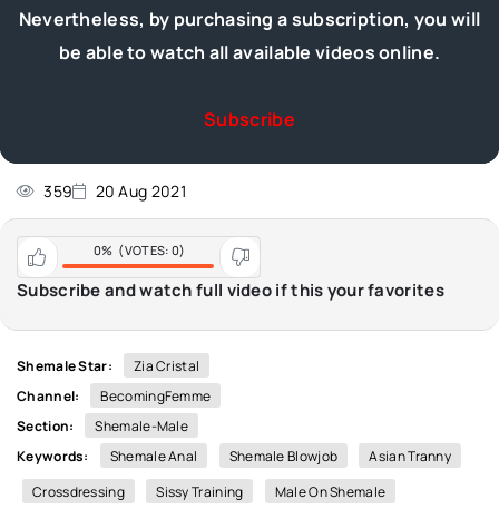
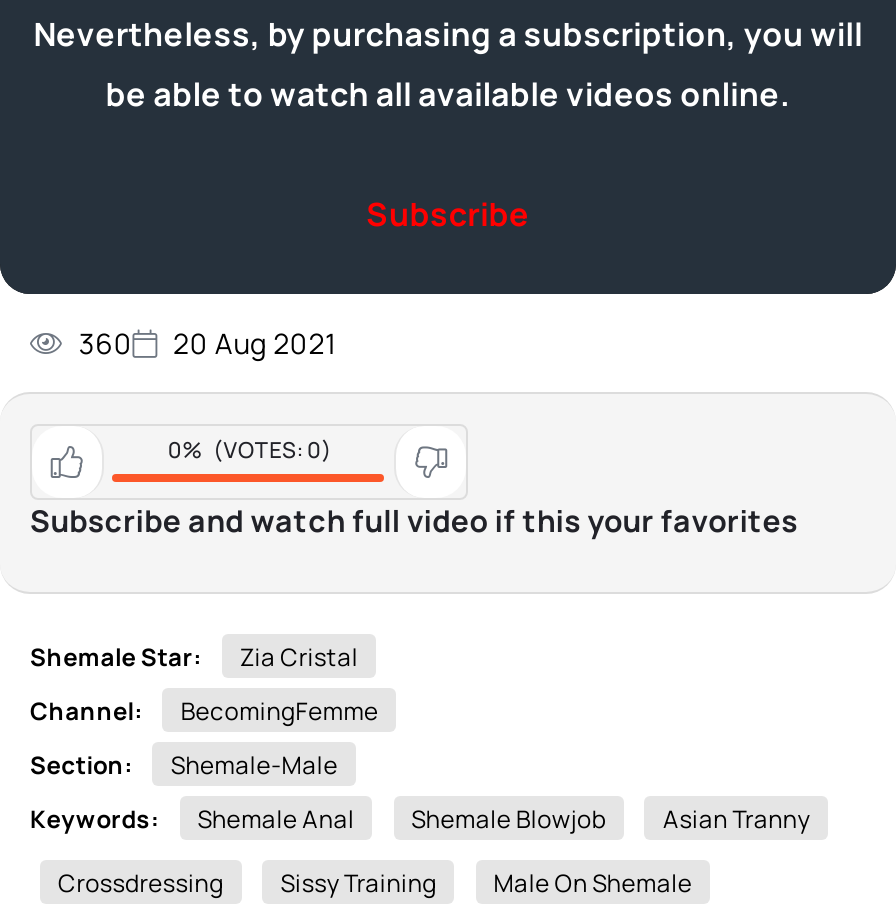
[44,180,186,202] 359 20 Aug 2021 -> [79,324,336,362] 360 20 Aug 2021

